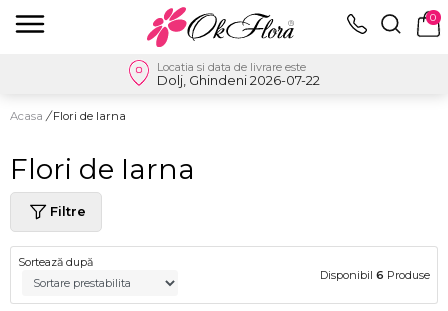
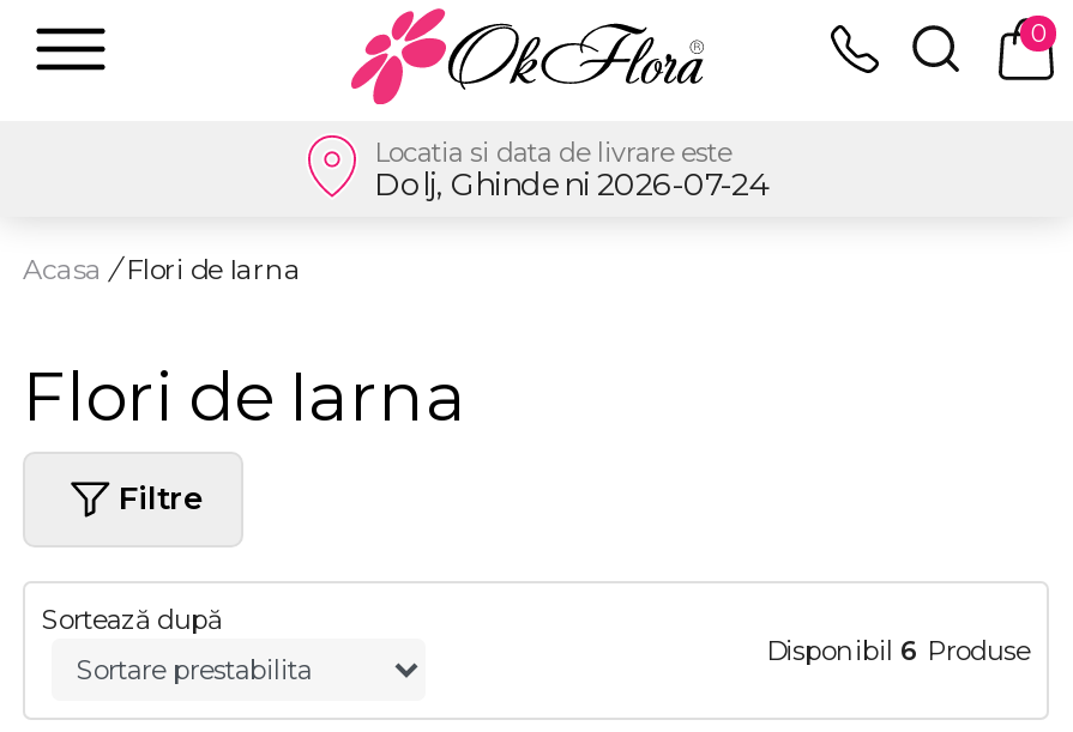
[157,72,320,88] Dolj, Ghindeni 2026-07-22 -> [374,163,767,202] Dolj, Ghindeni 2026-07-24

